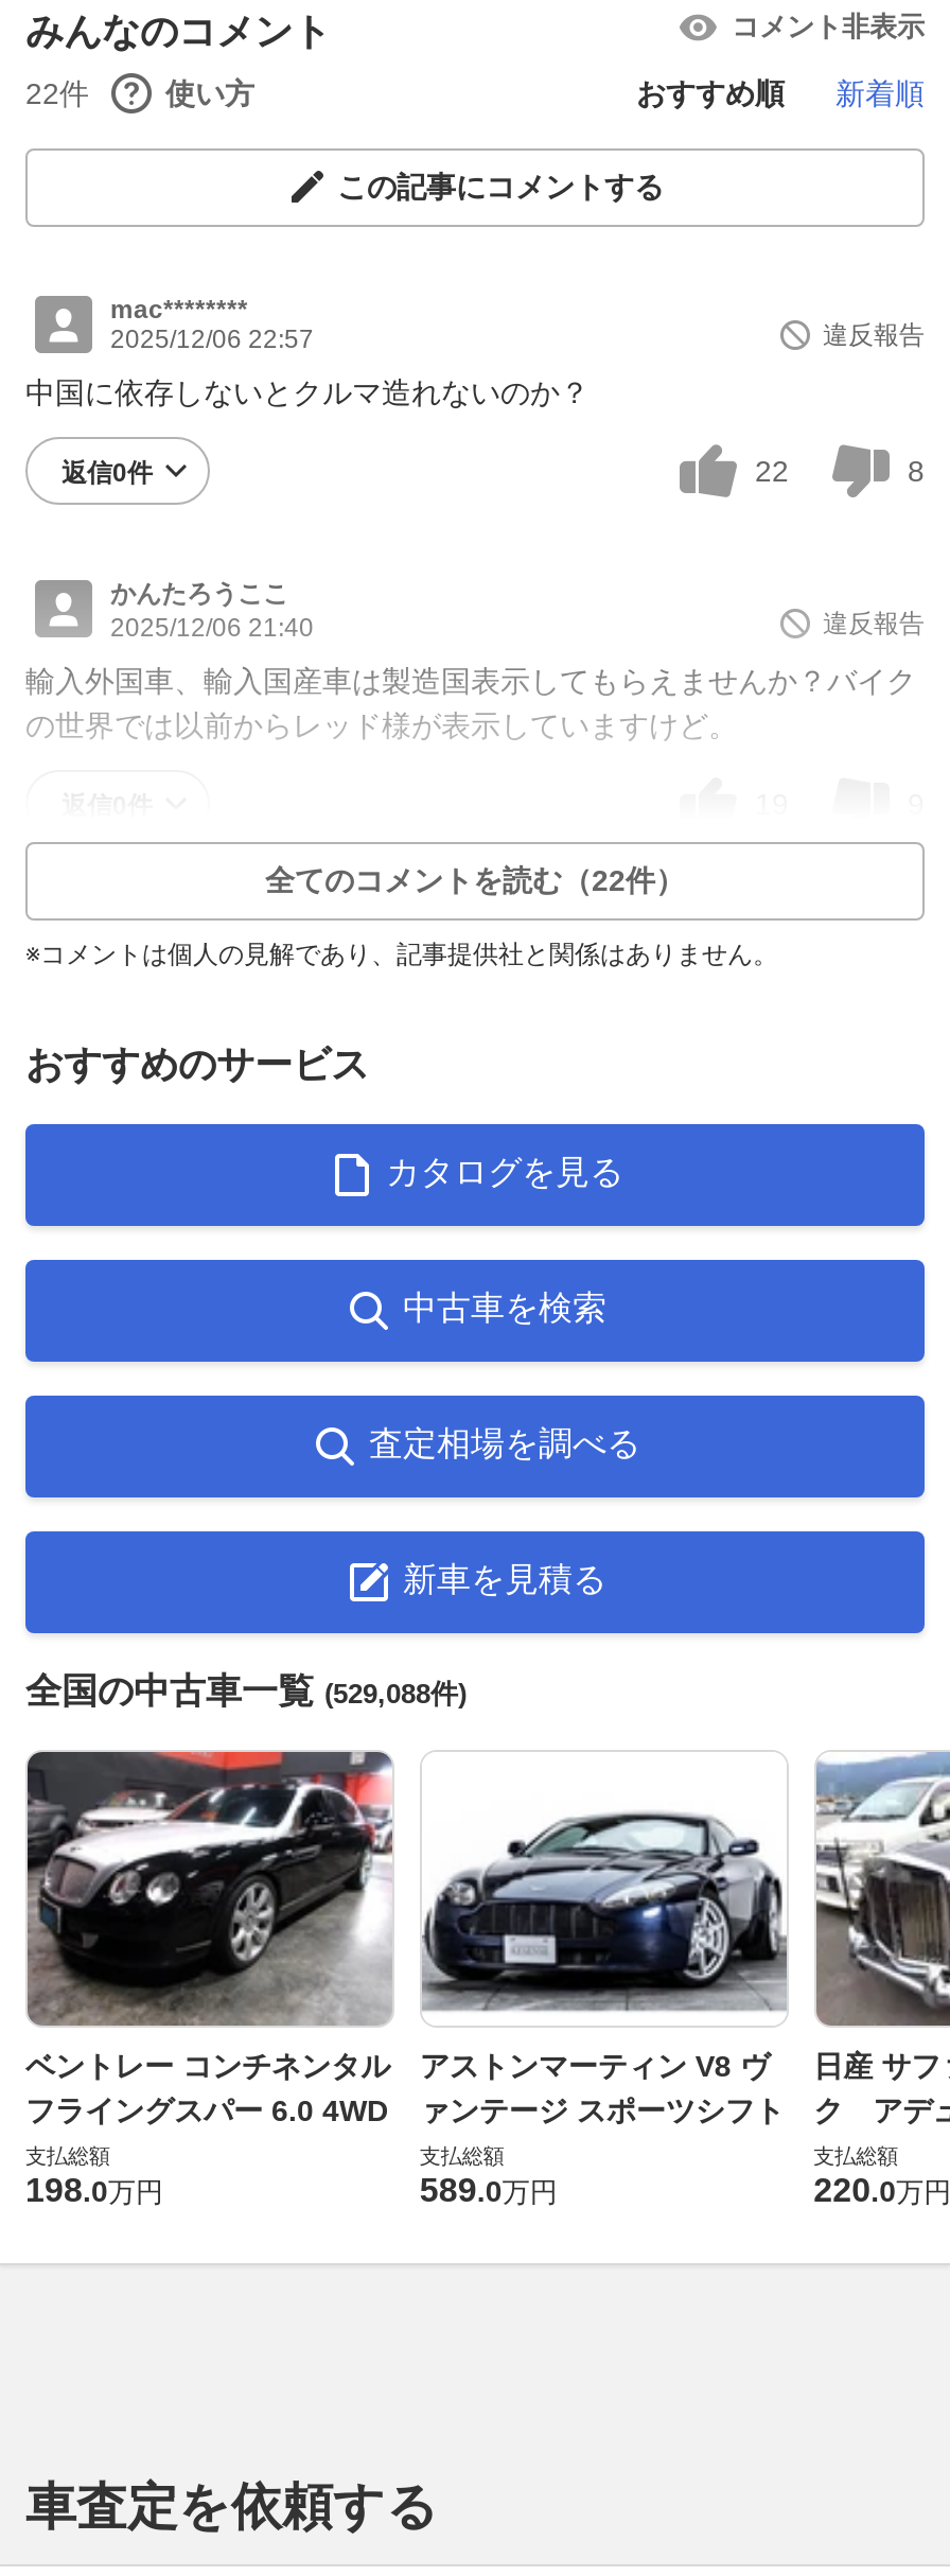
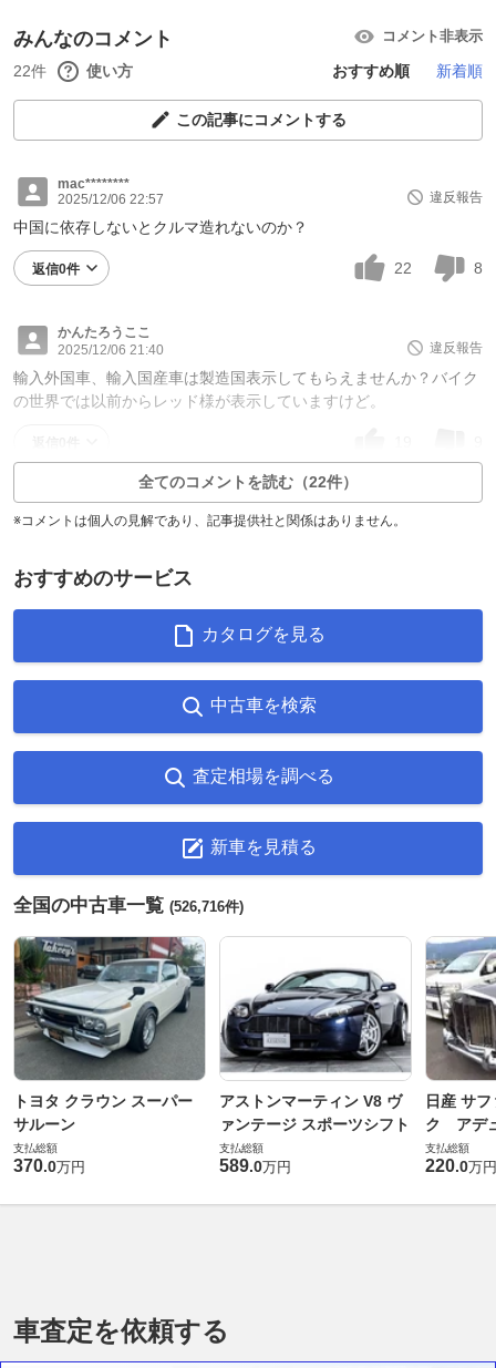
[25,1671,467,1711] 全国の中古車一覧(529,088件) -> [13,895,244,916] 全国の中古車一覧(526,716件)
[25,1750,392,2127] [image] | ベントレー コンチネンタル | フライングスパー 6.0 4WD -> [13,936,206,1133] [image] | トヨタ クラウン スーパー | サルーン
[25,2172,163,2208] 198.0万円 -> [13,1156,85,1175] 370.0万円

